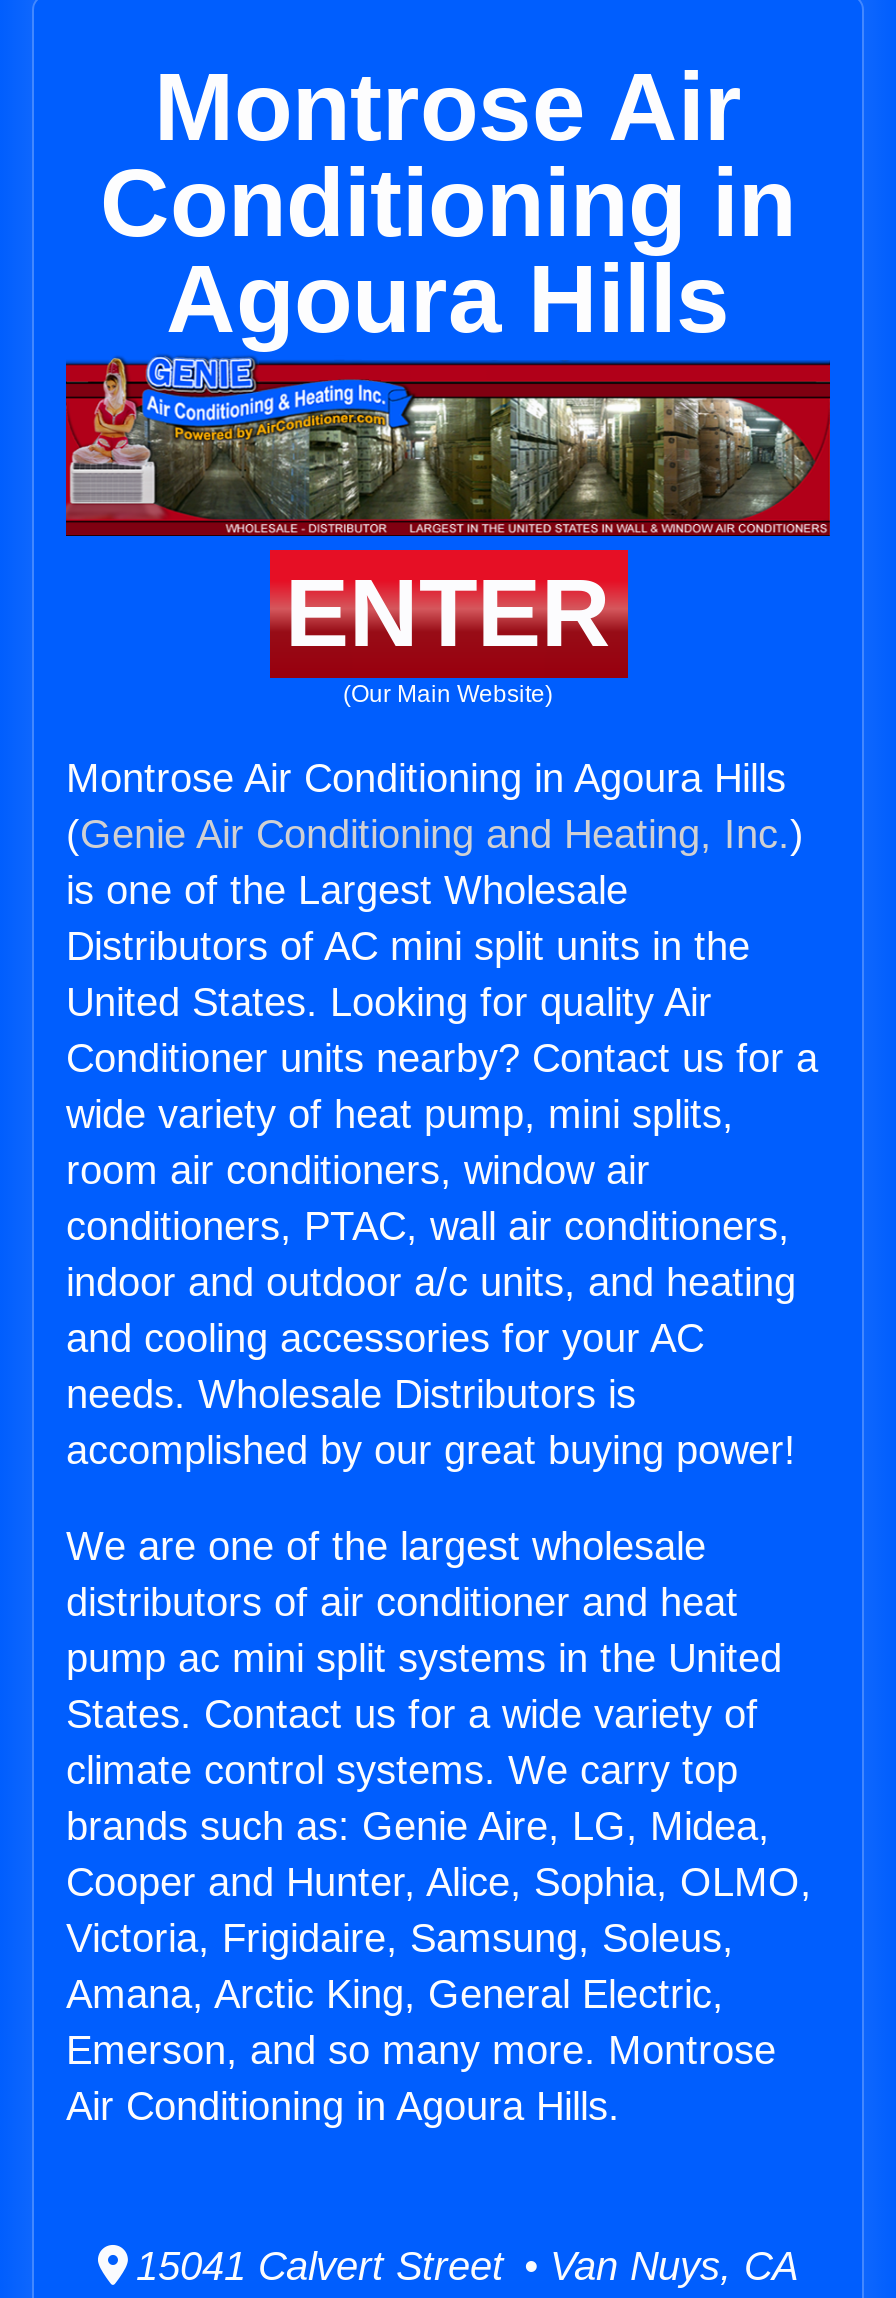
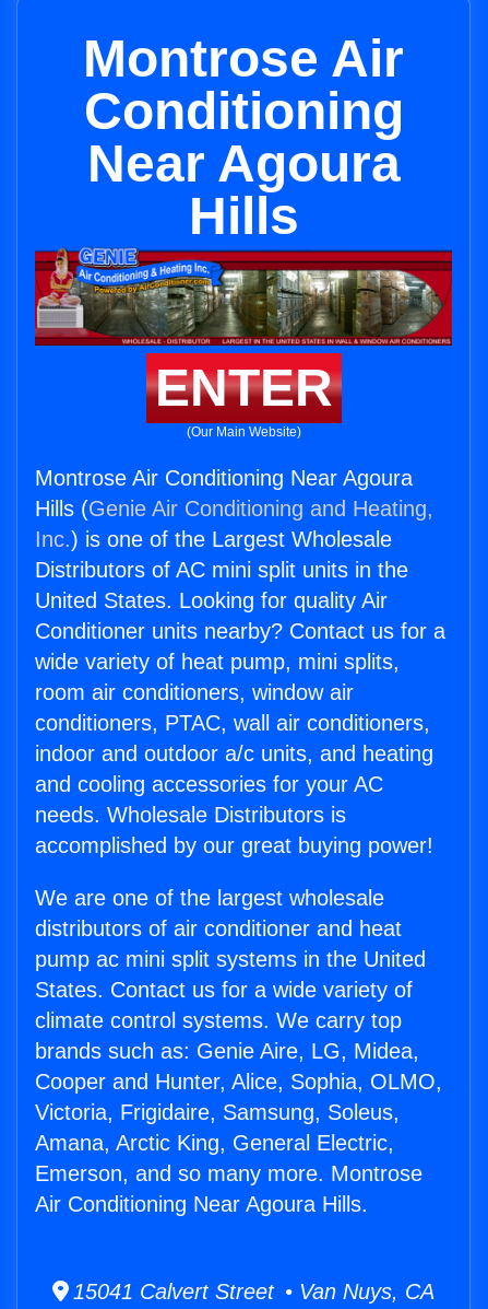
[100,150,796,352] Conditioning in | Agoura Hills -> [84,82,403,245] Conditioning | Near Agoura | Hills
[66,756,804,912] Montrose Air Conditioning in Agoura Hills | (Genie Air Conditioning and Heating, Inc.) | is one of the Largest Wholesale -> [35,466,433,551] Montrose Air Conditioning Near Agoura | Hills (Genie Air Conditioning and Heating, | Inc.) is one of the Largest Wholesale
[66,2084,620,2128] Air Conditioning in Agoura Hills. -> [35,1192,368,1216] Air Conditioning Near Agoura Hills.

